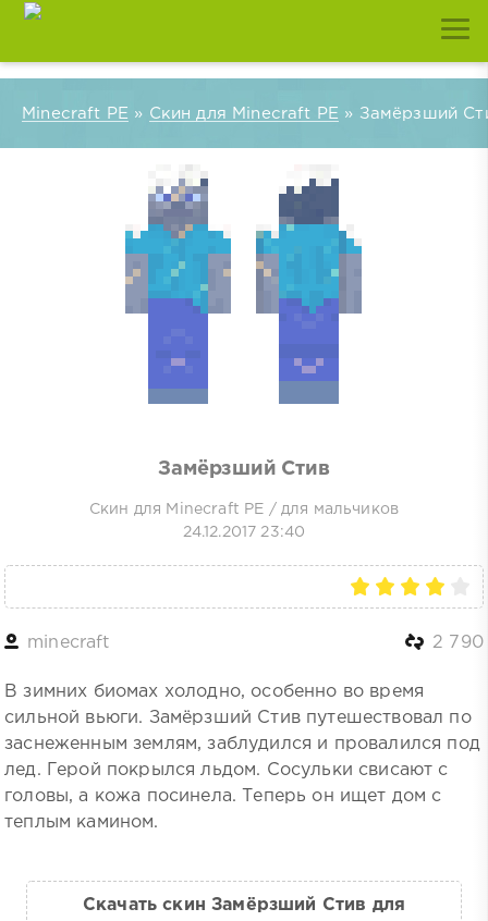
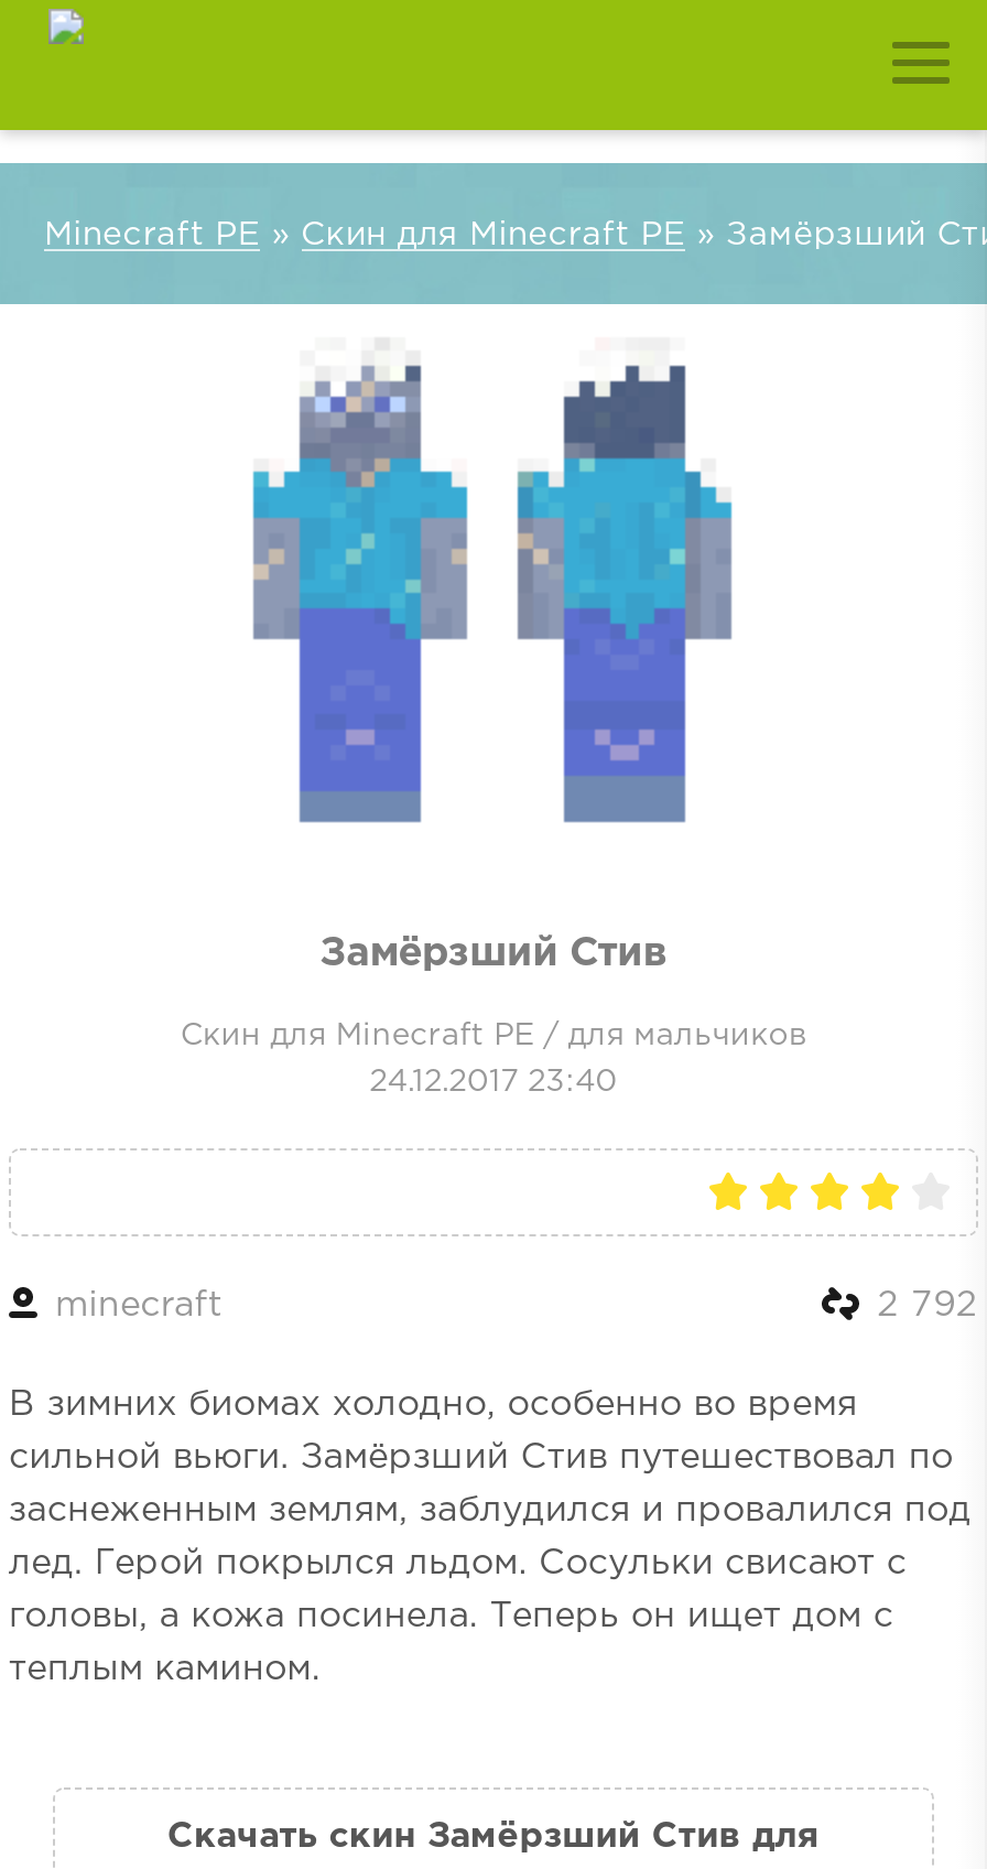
[433,634,484,651] 2 790 -> [877,1289,978,1322] 2 792

